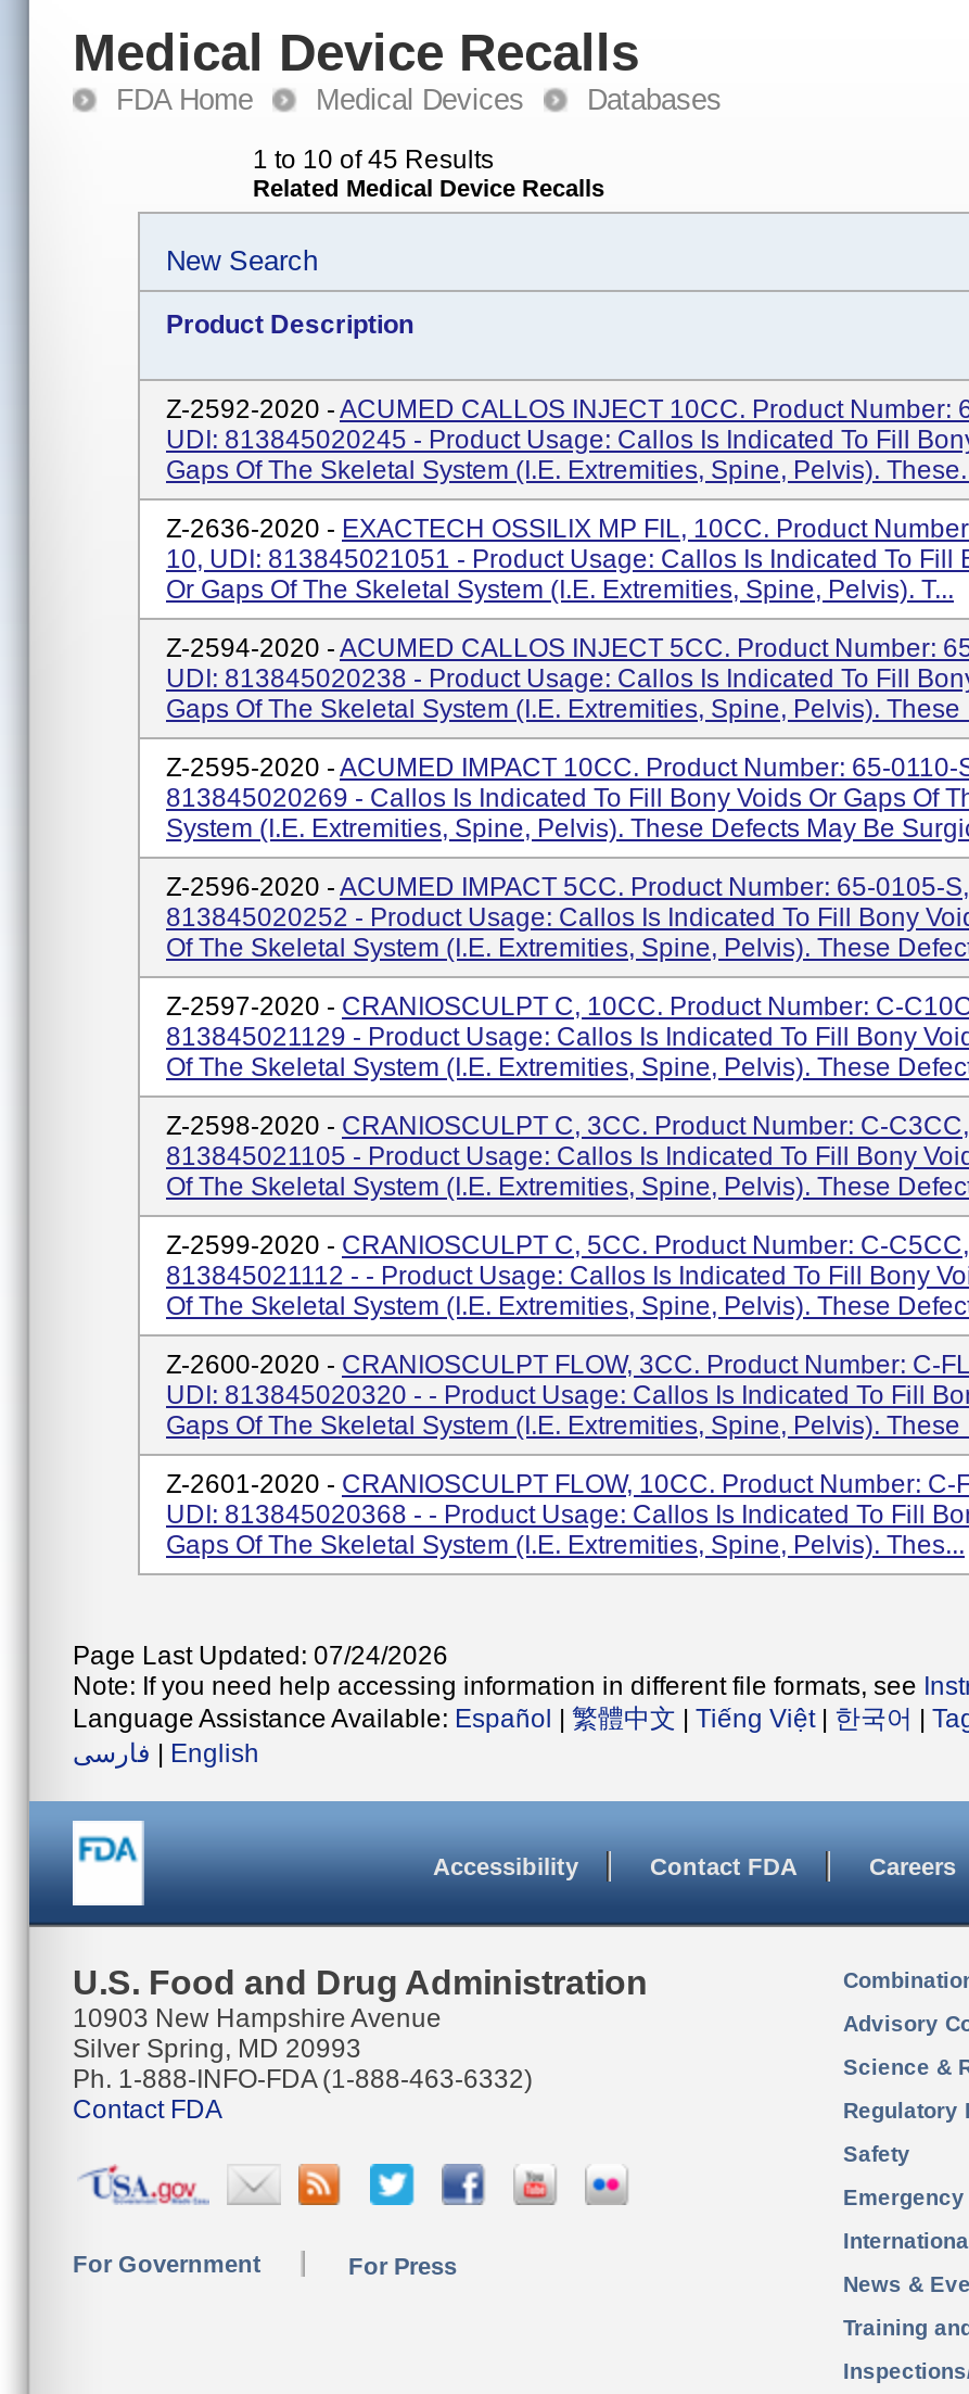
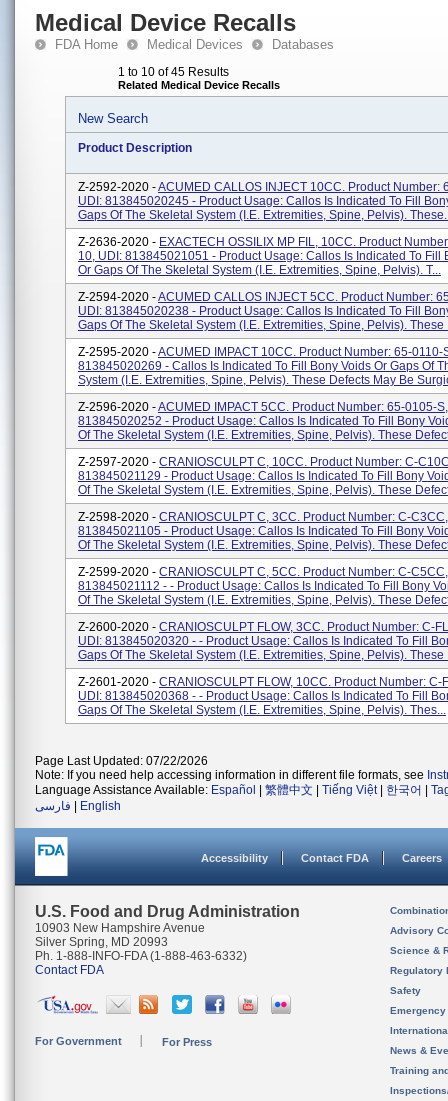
[73,1641,448,1671] Page Last Updated: 07/24/2026 -> [35,754,208,768] Page Last Updated: 07/22/2026

